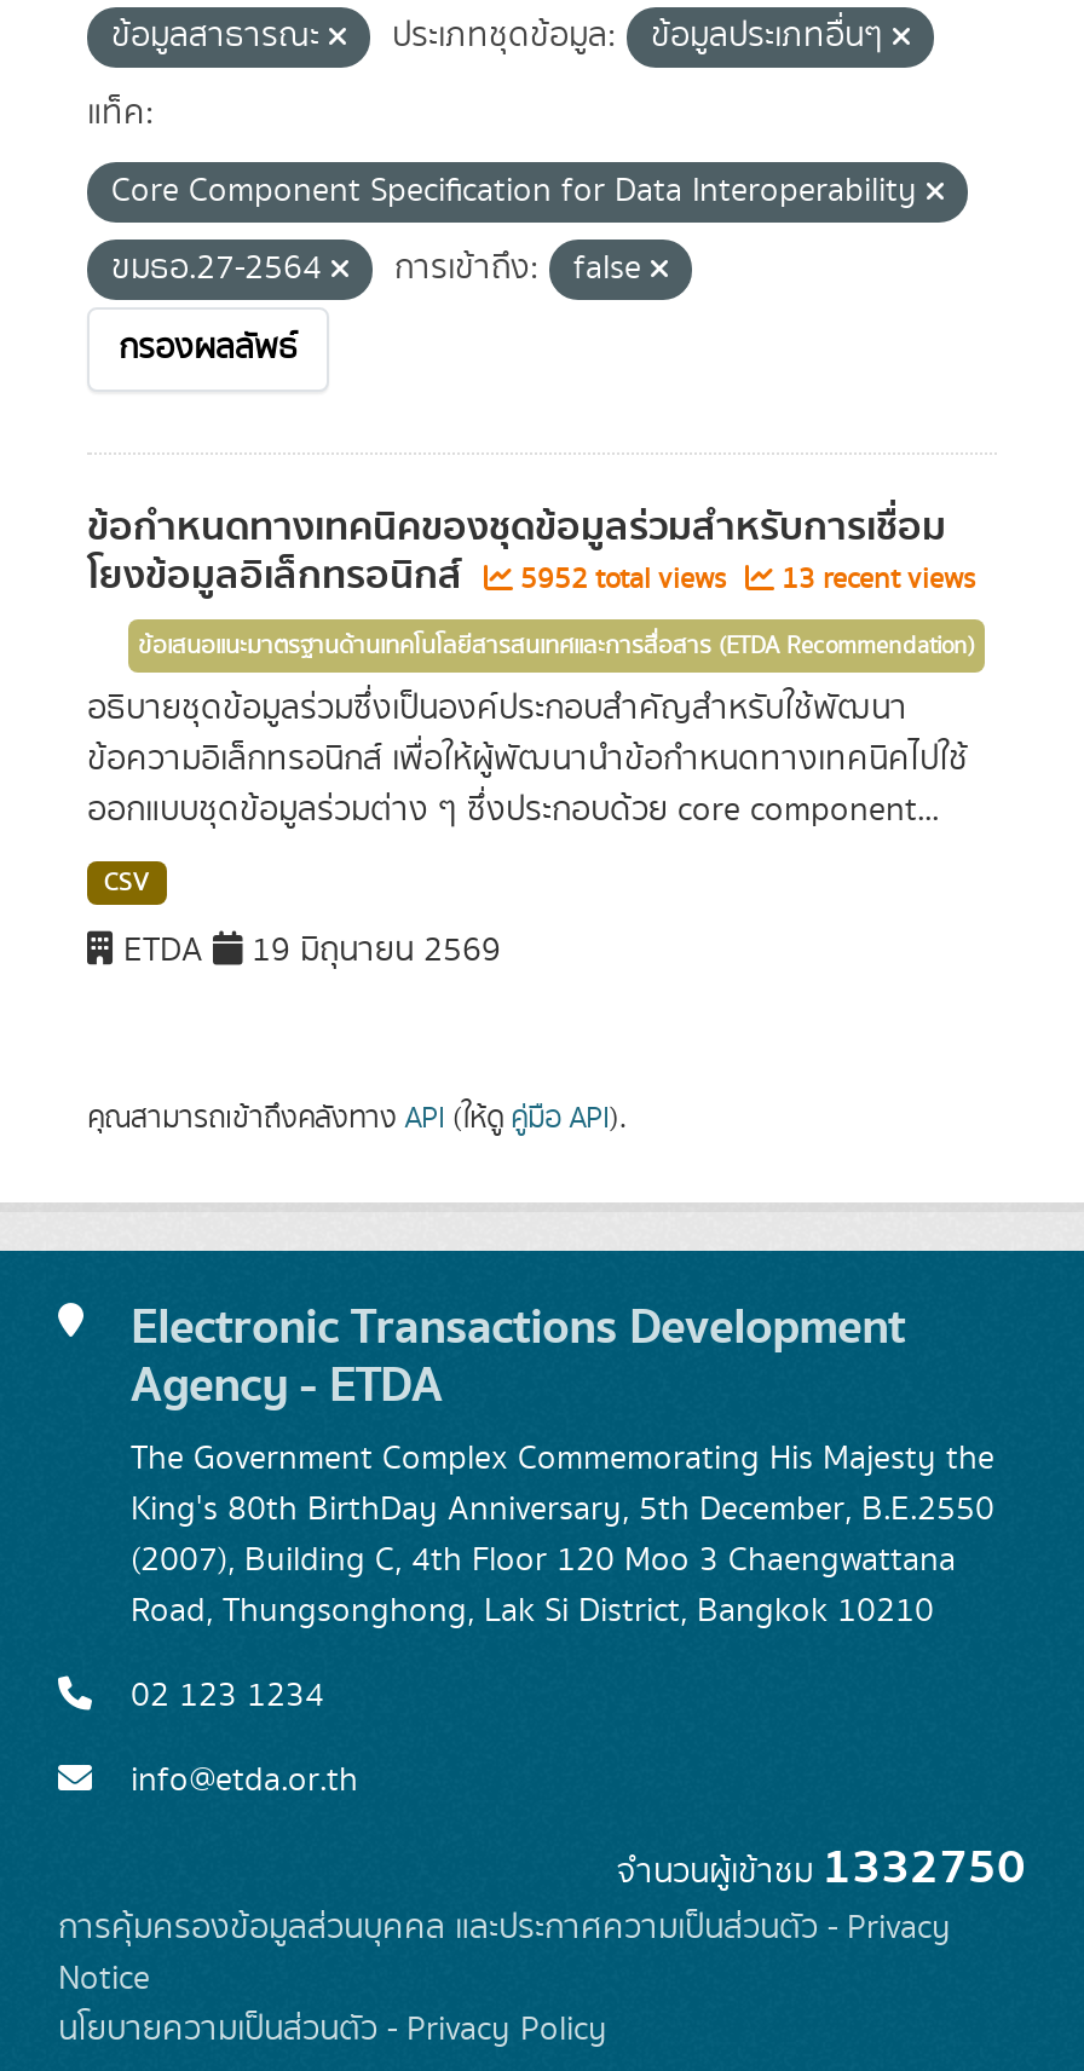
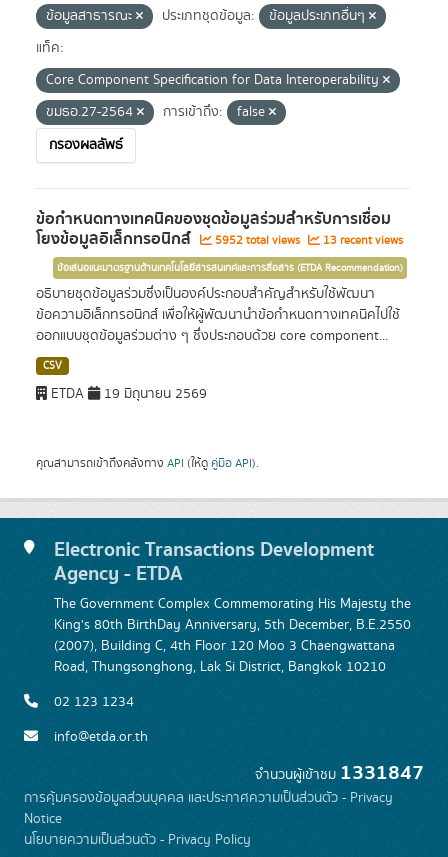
[617,1829,1026,1906] จำนวนผู้เข้าชม1332750 -> [255,757,424,789] จำนวนผู้เข้าชม1331847

